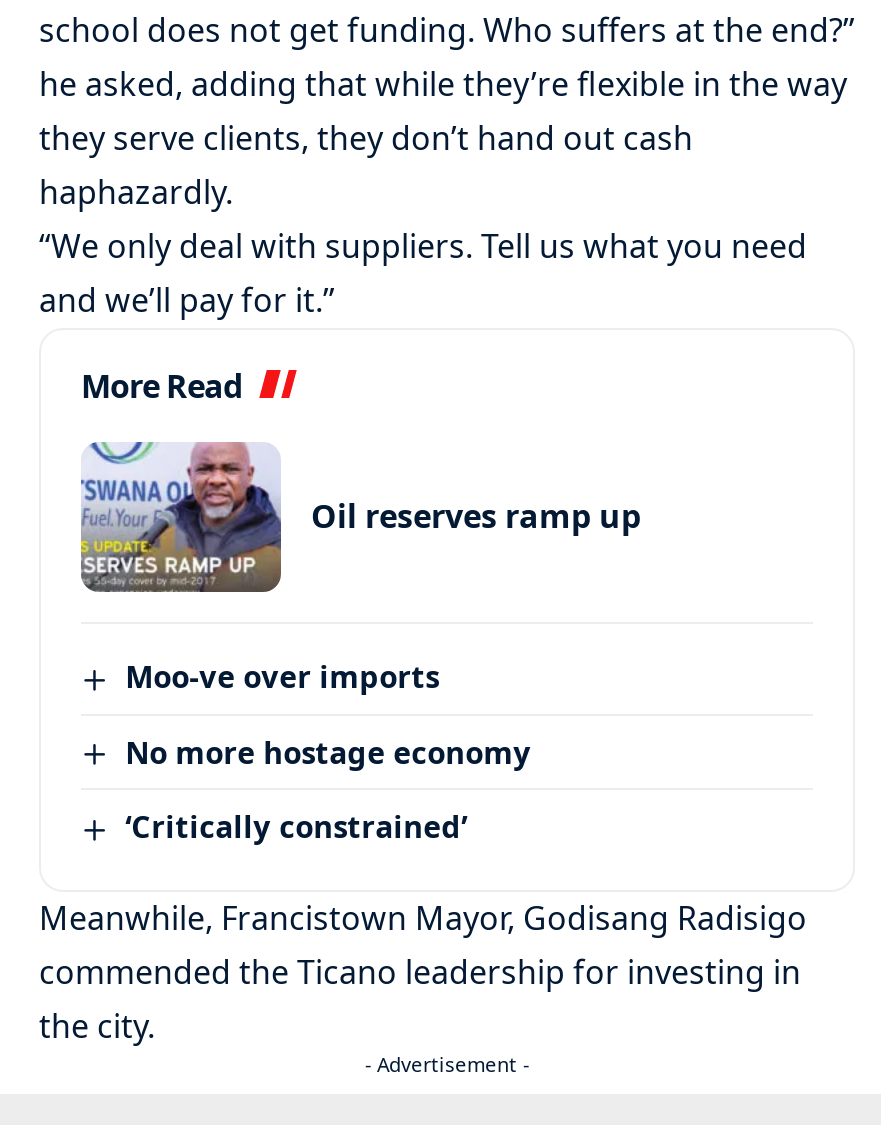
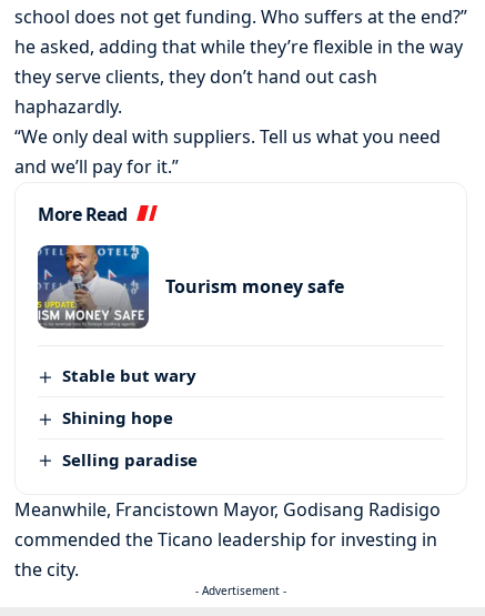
[79,440,641,592] [image] | Oil reserves ramp up -> [37,244,344,329] [image] | Tourism money safe
[125,655,439,695] Moo-ve over imports -> [62,364,197,386] Stable but wary
[125,731,531,771] No more hostage economy -> [62,406,173,428] Shining hope
[125,807,467,847] ‘Critically constrained’ -> [62,448,198,470] Selling paradise

